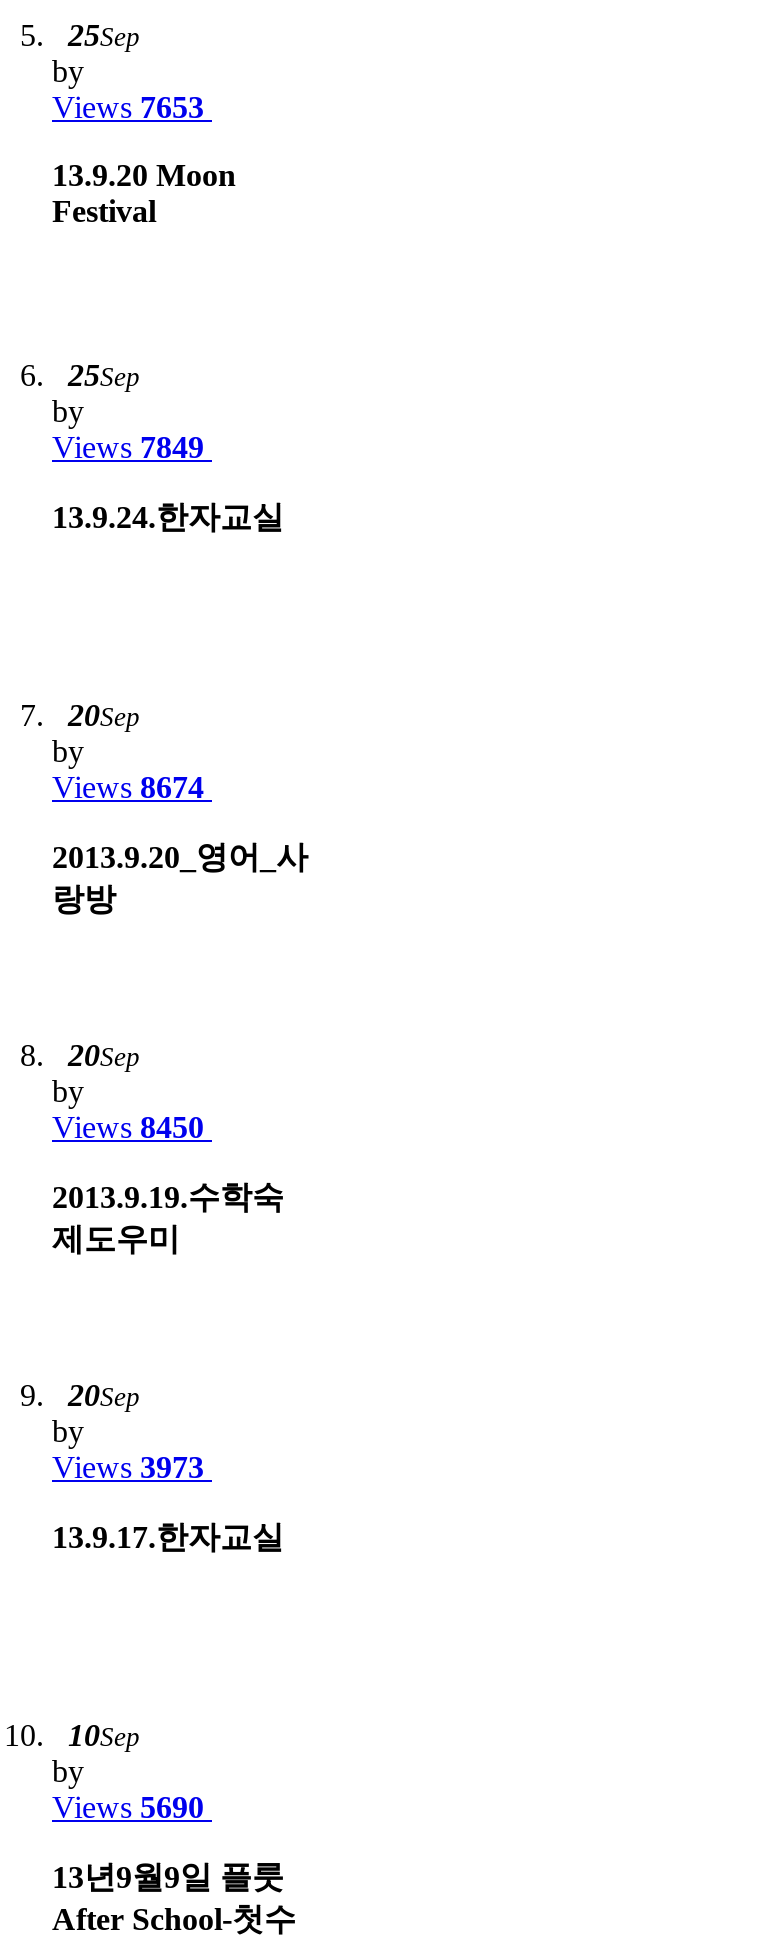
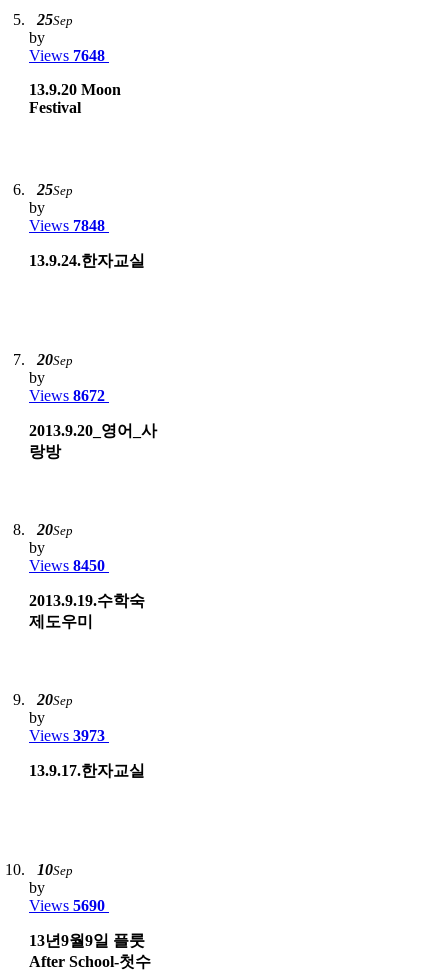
[52,89,204,123] Views 7653 -> [29,47,105,64] Views 7648
[52,429,204,463] Views 7849 -> [29,217,105,234] Views 7848
[52,769,204,803] Views 8674 -> [29,387,105,404] Views 8672

